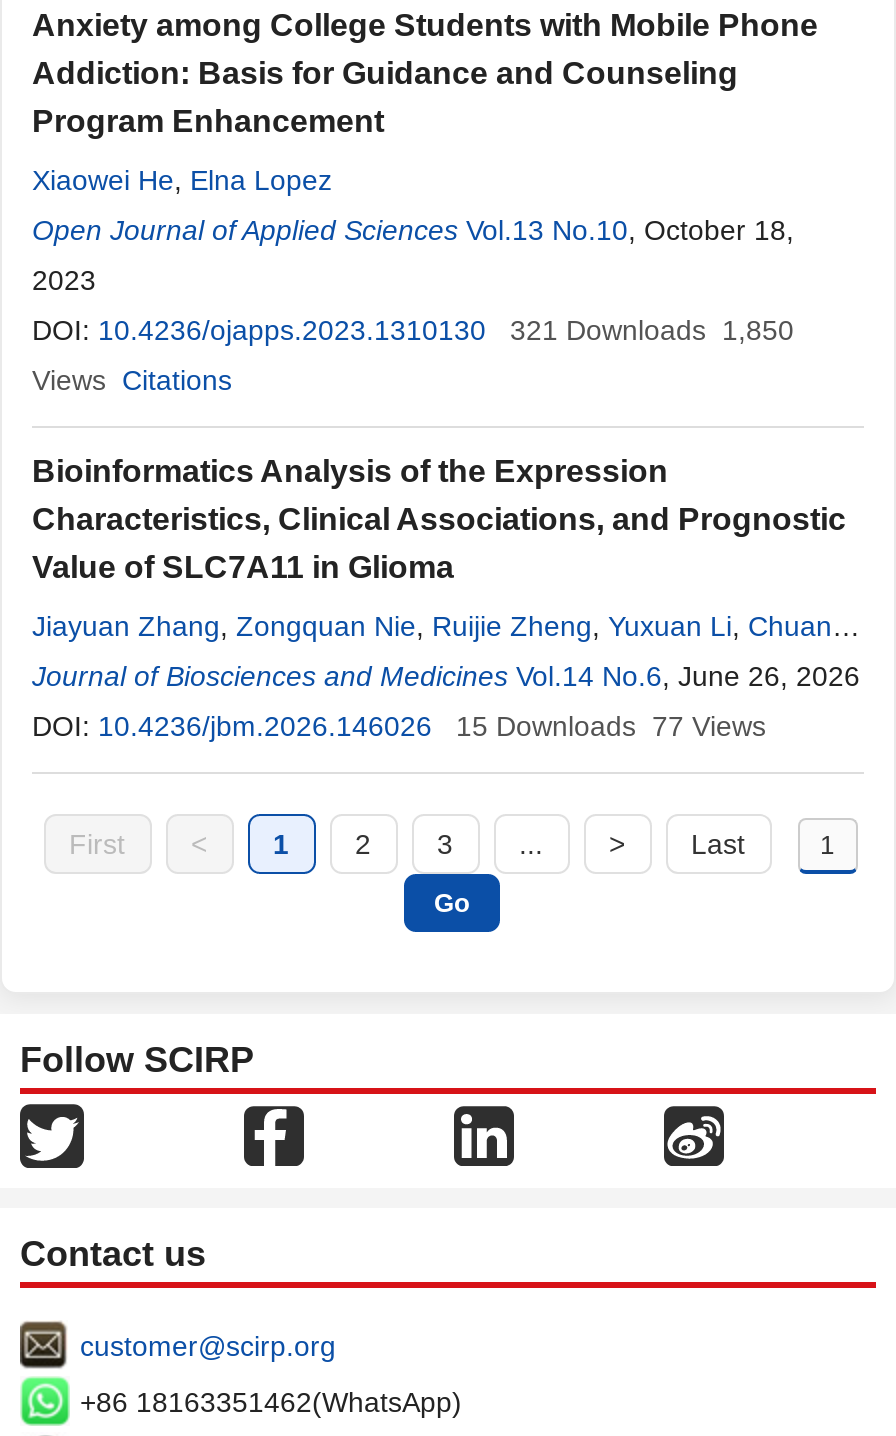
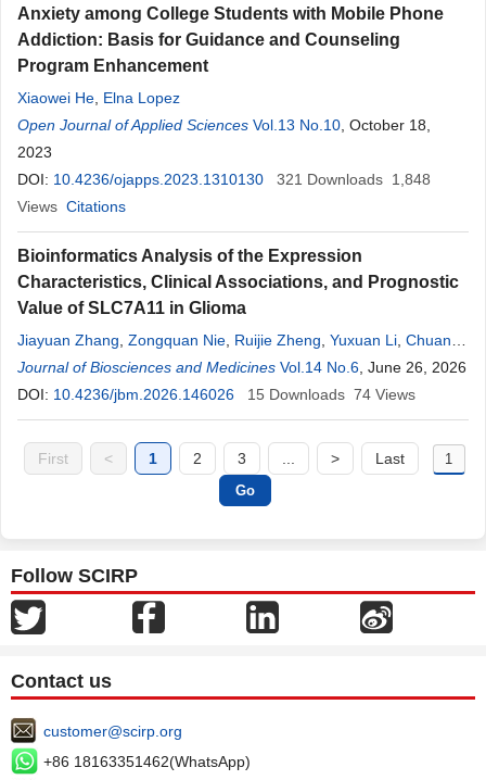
[32,314,794,346] DOI: 10.4236/ojapps.2023.1310130 321 Downloads 1,850 -> [17,171,431,188] DOI: 10.4236/ojapps.2023.1310130 321 Downloads 1,848
[456,710,766,742] 15 Downloads 77 Views -> [247,386,415,403] 15 Downloads 74 Views

